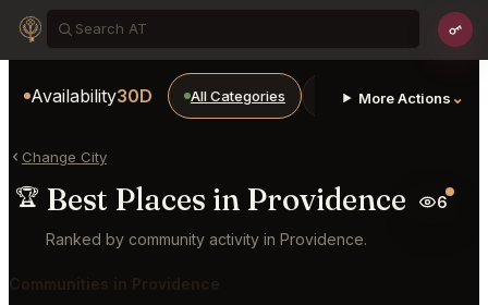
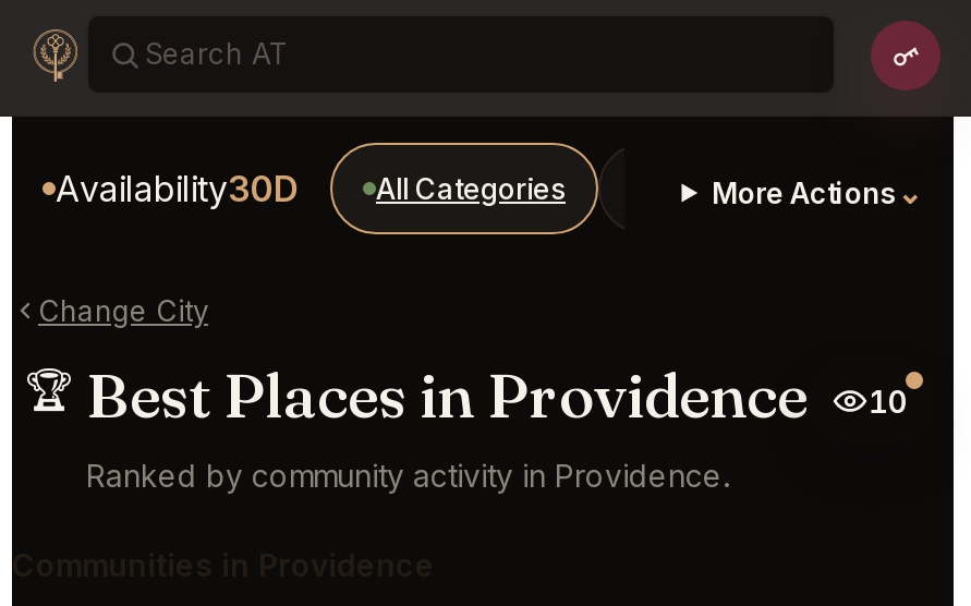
[437,192,448,211] 6 -> [869,381,910,419] 10

